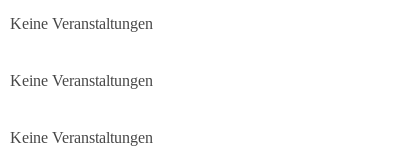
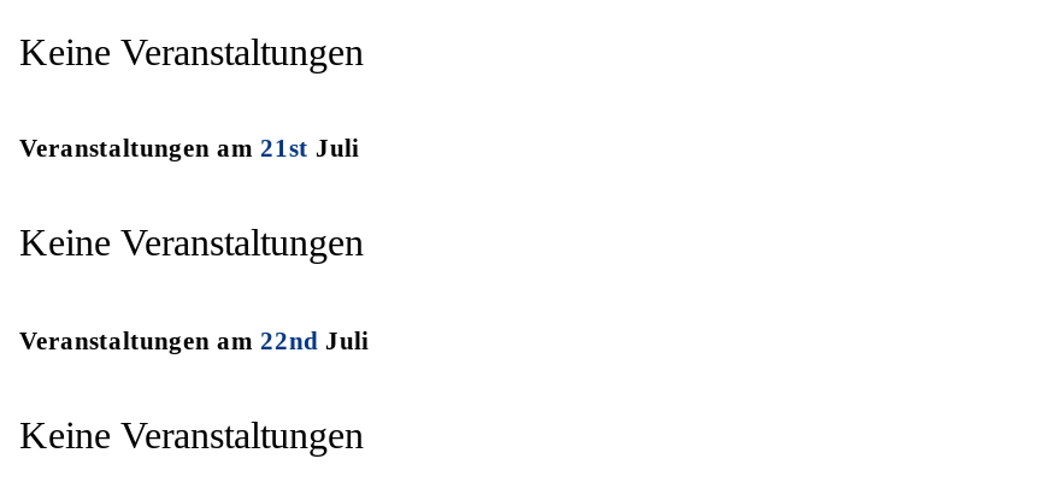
none -> [19,134,359,163] Veranstaltungen am 21st Juli
none -> [19,326,369,355] Veranstaltungen am 22nd Juli

